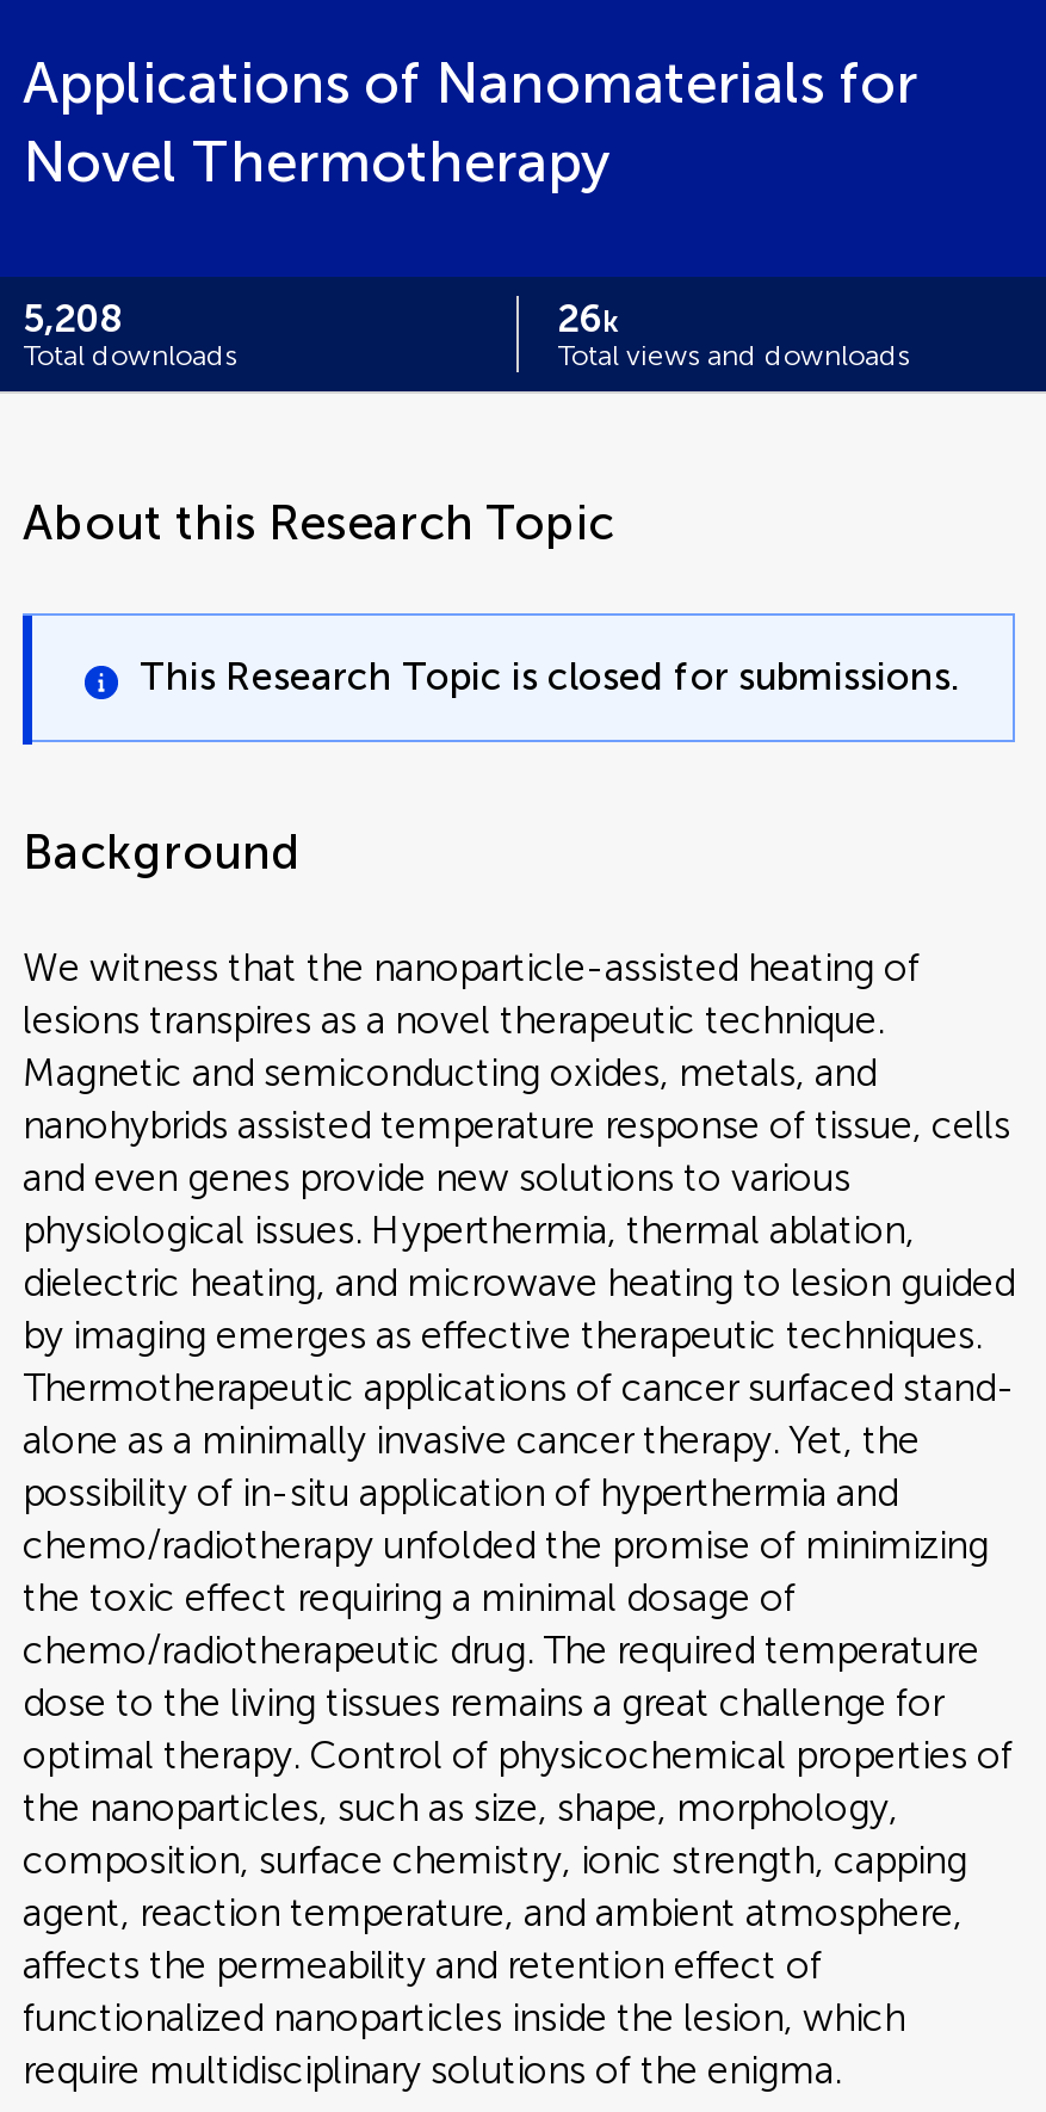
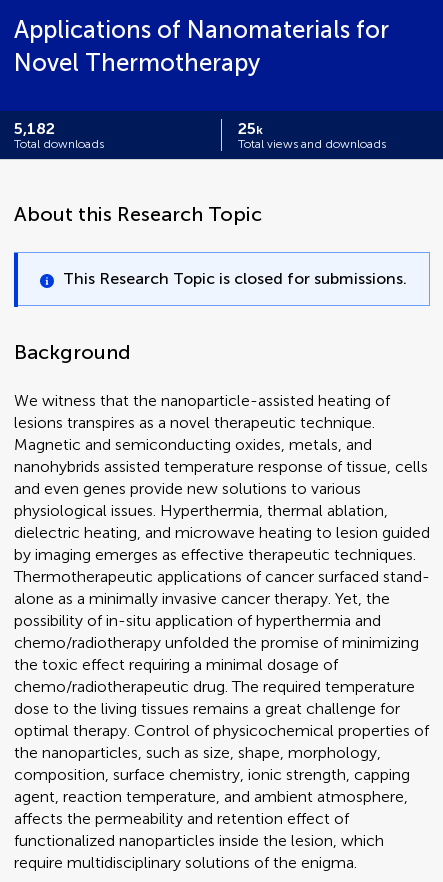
[23,296,123,341] 5,208 -> [14,119,55,138] 5,182
[557,296,619,341] 26k -> [238,119,263,138] 25k

